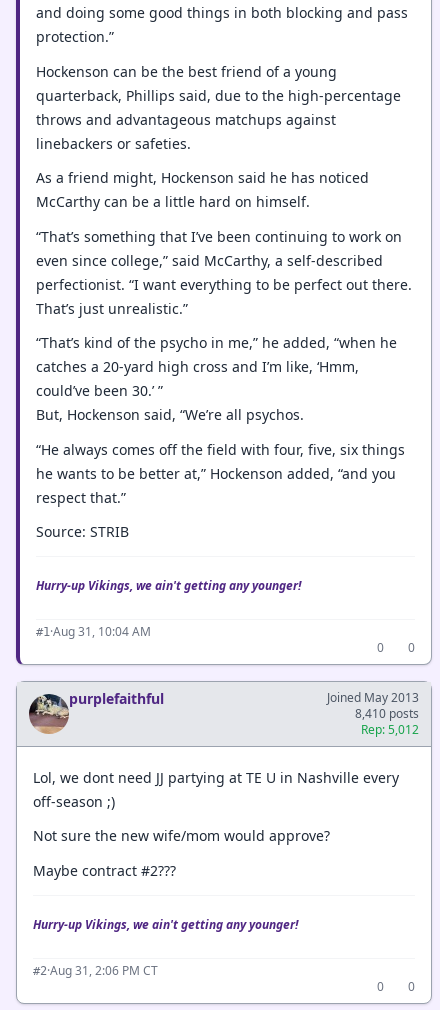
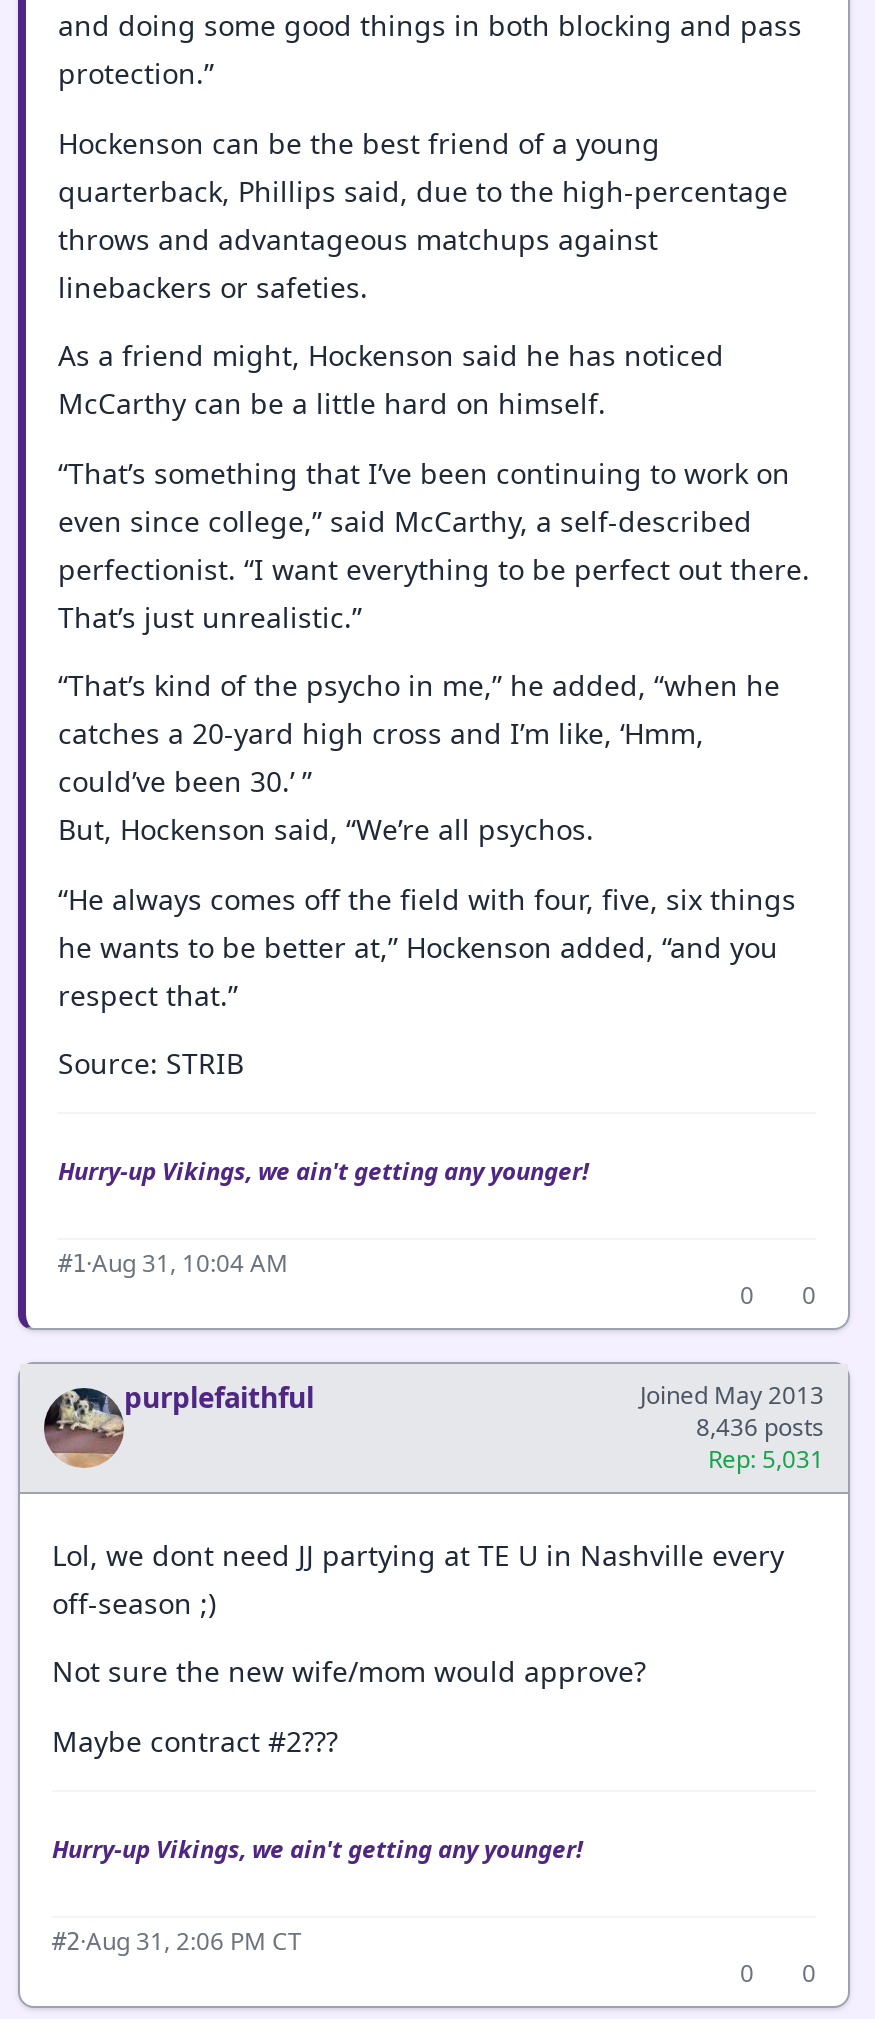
[355,705,419,722] 8,410 posts -> [696,1410,824,1444] 8,436 posts
[361,721,419,738] Rep: 5,012 -> [708,1442,824,1476] Rep: 5,031

